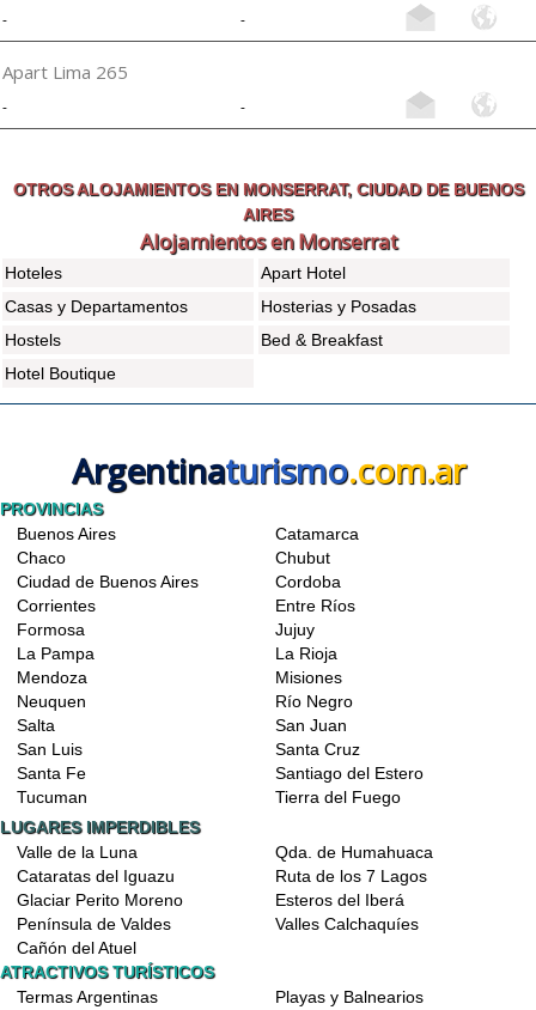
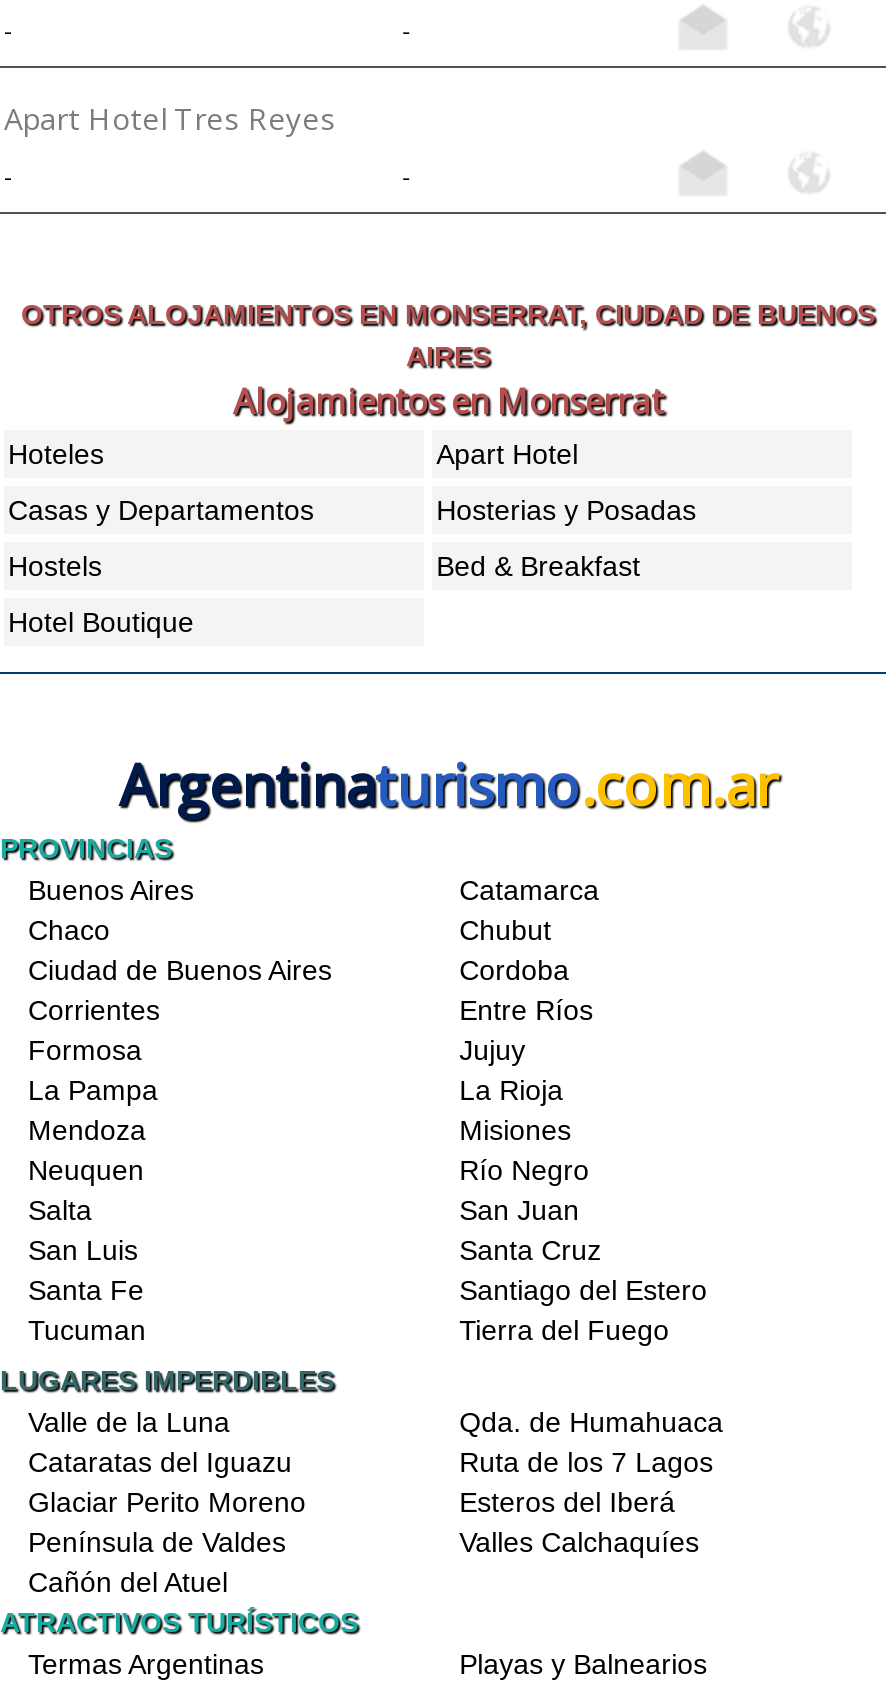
[2,60,128,84] Apart Lima 265 -> [4,99,336,139] Apart Hotel Tres Reyes

